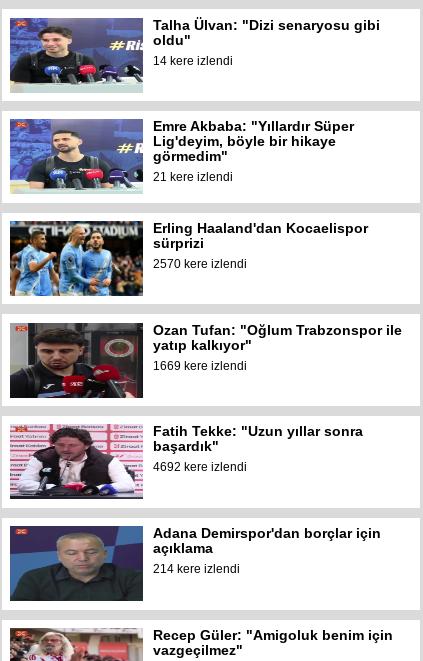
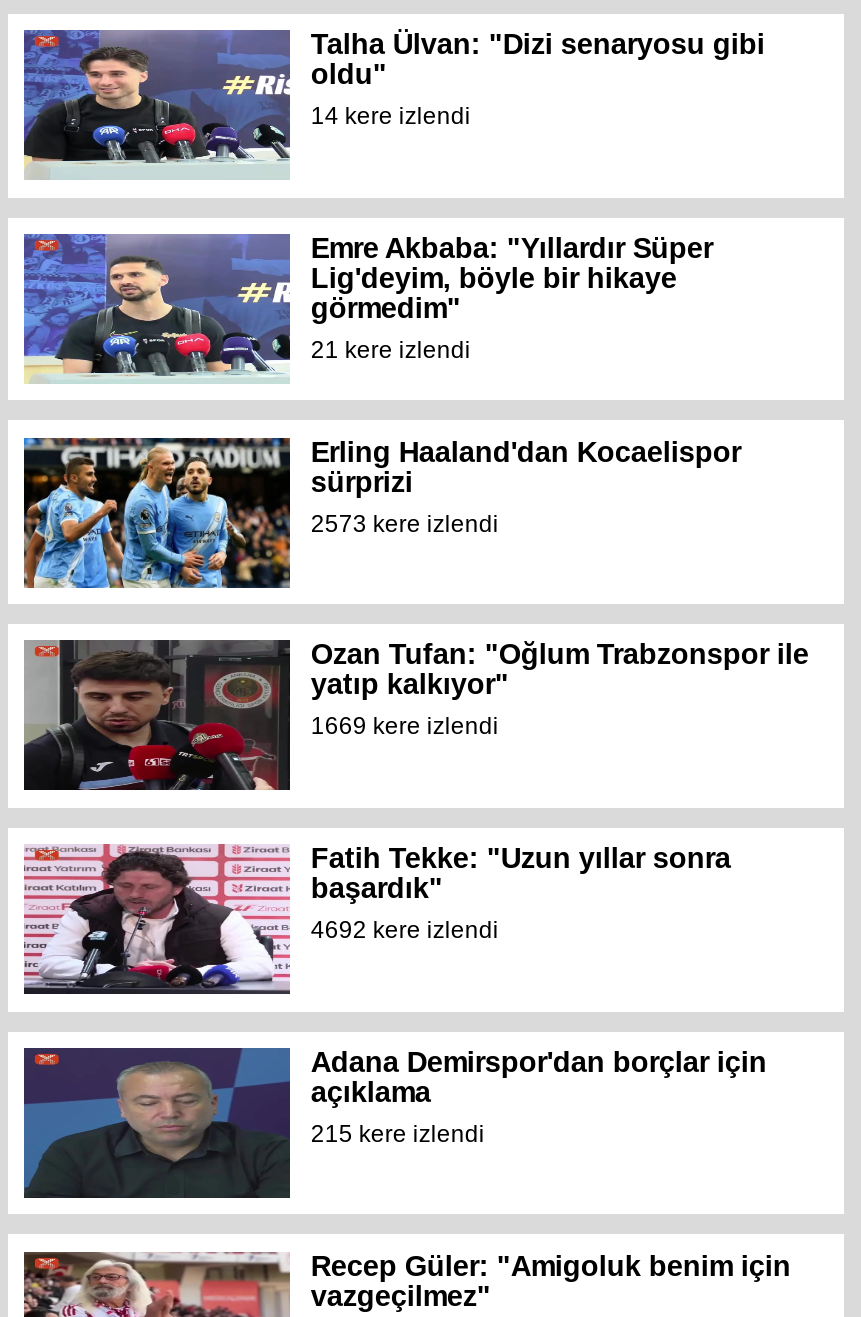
[153,257,247,271] 2570 kere izlendi -> [311,509,499,537] 2573 kere izlendi
[153,562,240,576] 214 kere izlendi -> [311,1119,485,1147] 215 kere izlendi

